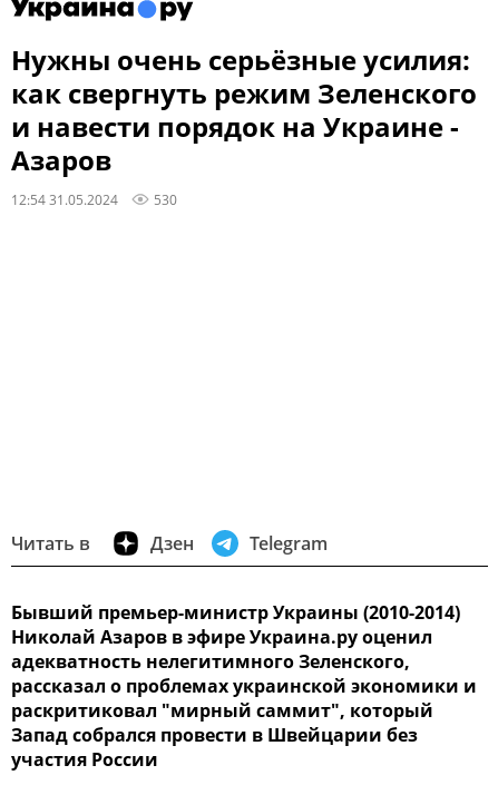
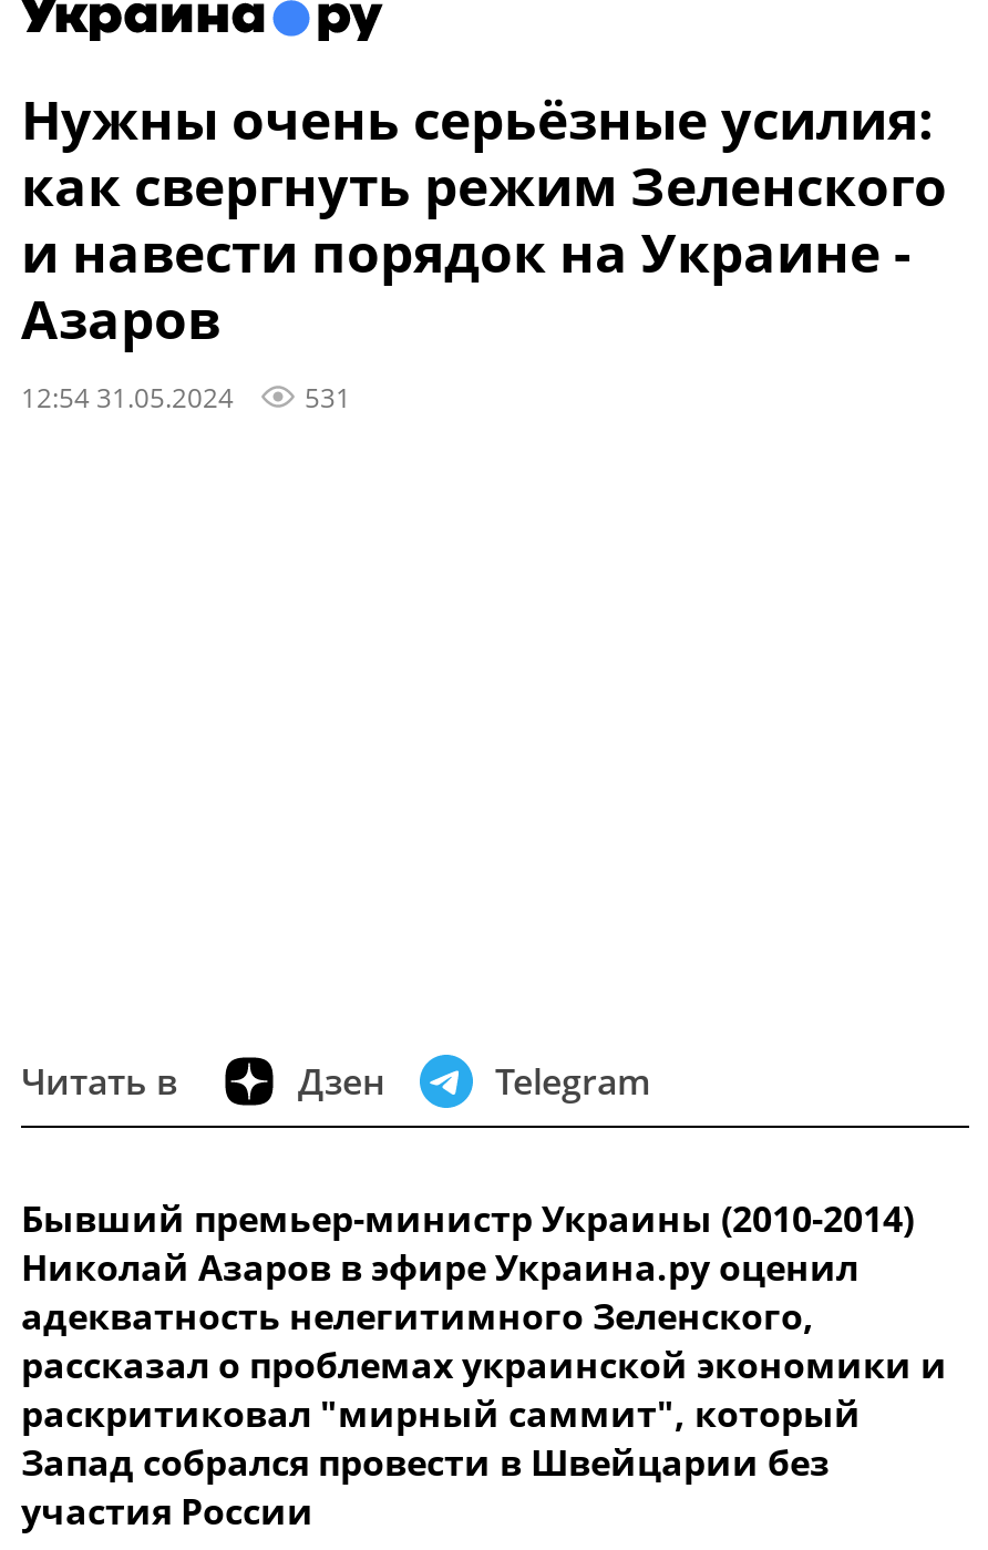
[11,190,177,208] 12:54 31.05.2024 530 -> [21,379,351,414] 12:54 31.05.2024 531

